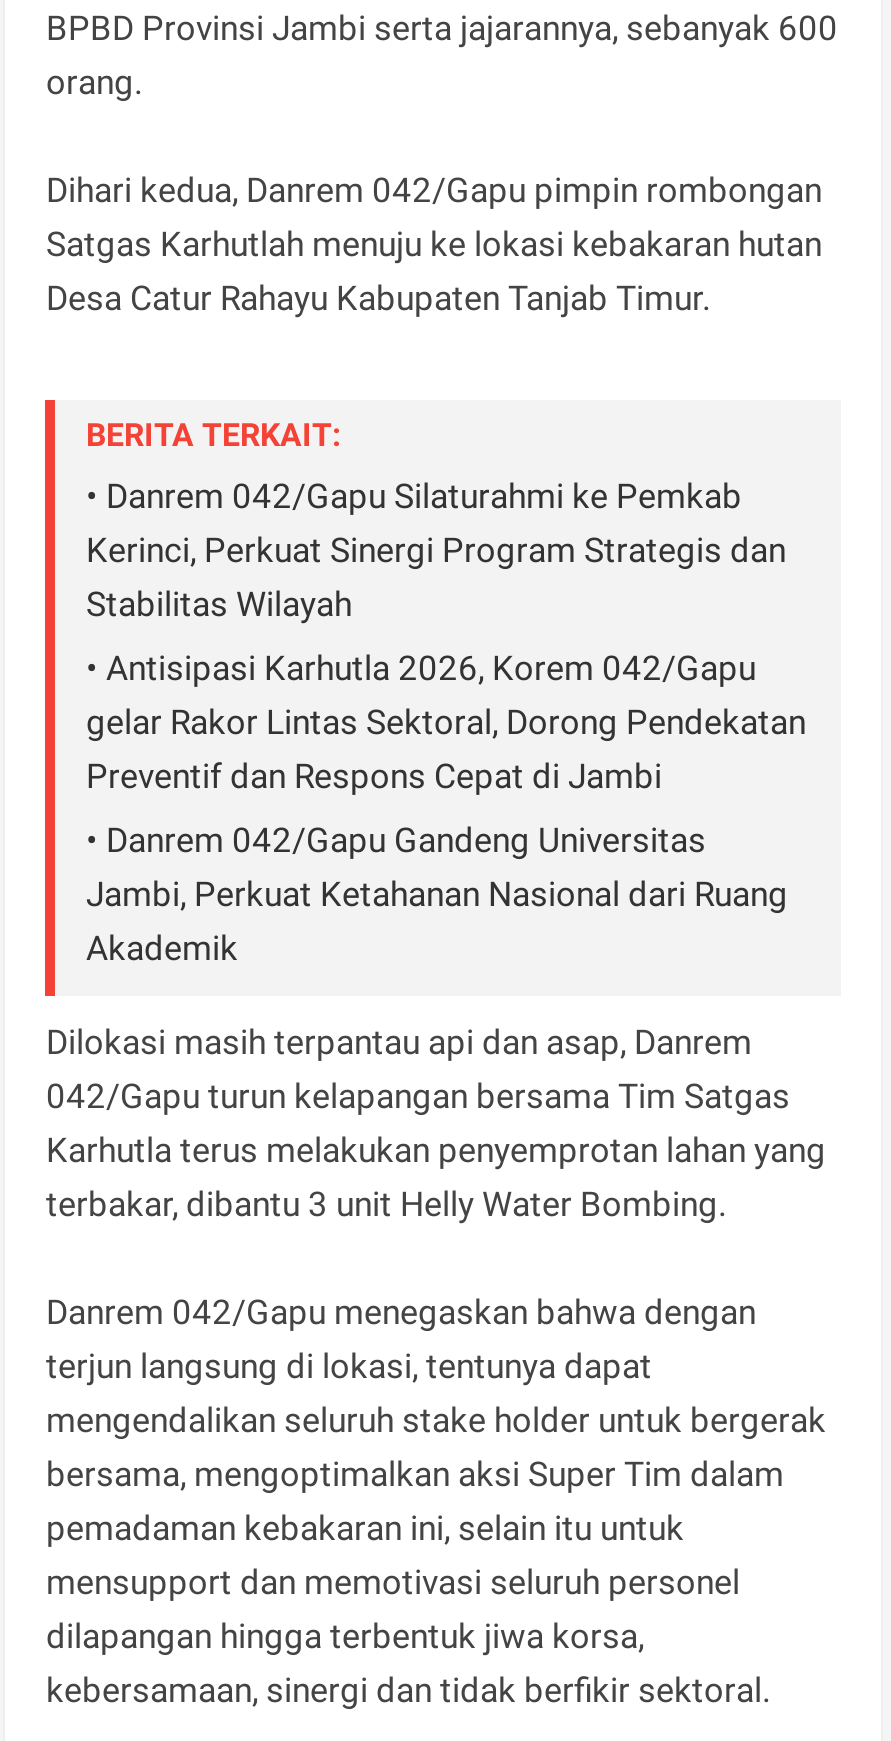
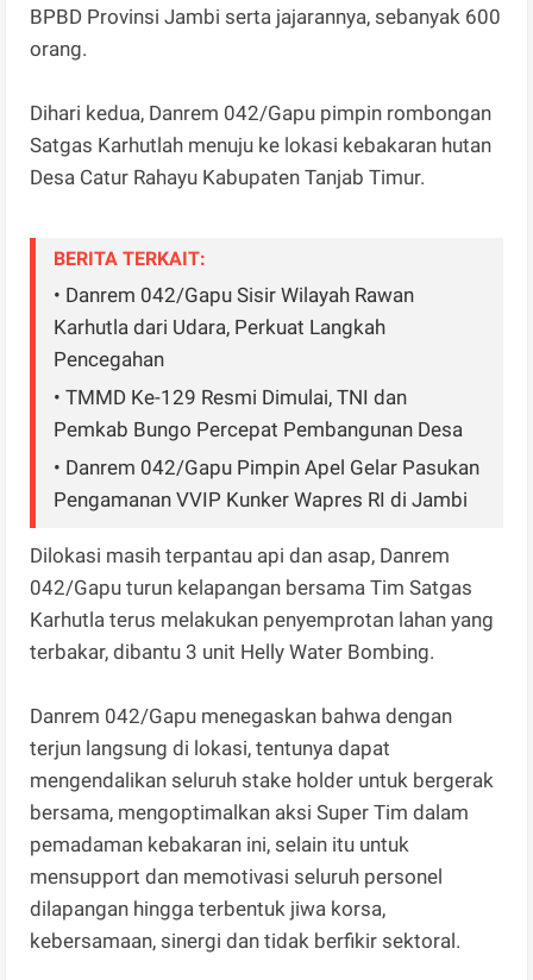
[86,476,786,624] • Danrem 042/Gapu Silaturahmi ke Pemkab | Kerinci, Perkuat Sinergi Program Strategis dan | Stabilitas Wilayah -> [54,283,415,371] • Danrem 042/Gapu Sisir Wilayah Rawan | Karhutla dari Udara, Perkuat Langkah | Pencegahan
[86,648,806,796] • Antisipasi Karhutla 2026, Korem 042/Gapu | gelar Rakor Lintas Sektoral, Dorong Pendekatan | Preventif dan Respons Cepat di Jambi -> [54,385,463,441] • TMMD Ke-129 Resmi Dimulai, TNI dan | Pemkab Bungo Percepat Pembangunan Desa
[86,820,788,968] • Danrem 042/Gapu Gandeng Universitas | Jambi, Perkuat Ketahanan Nasional dari Ruang | Akademik -> [54,456,480,512] • Danrem 042/Gapu Pimpin Apel Gelar Pasukan | Pengamanan VVIP Kunker Wapres RI di Jambi

